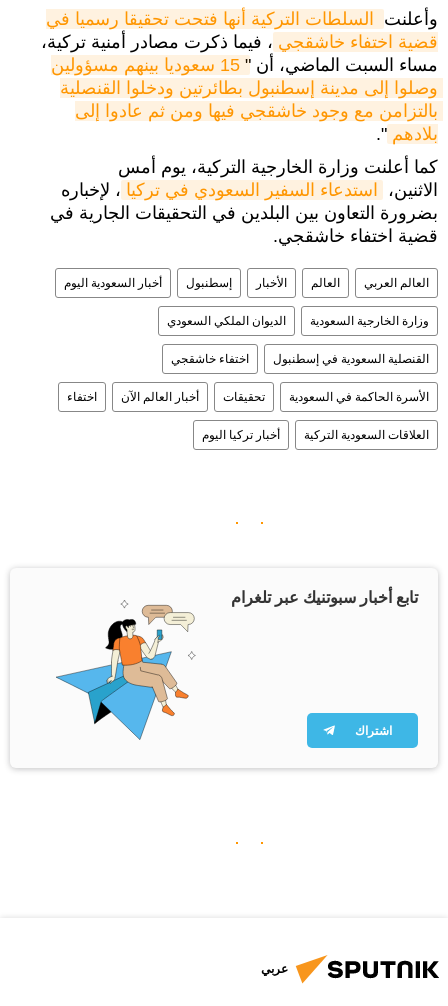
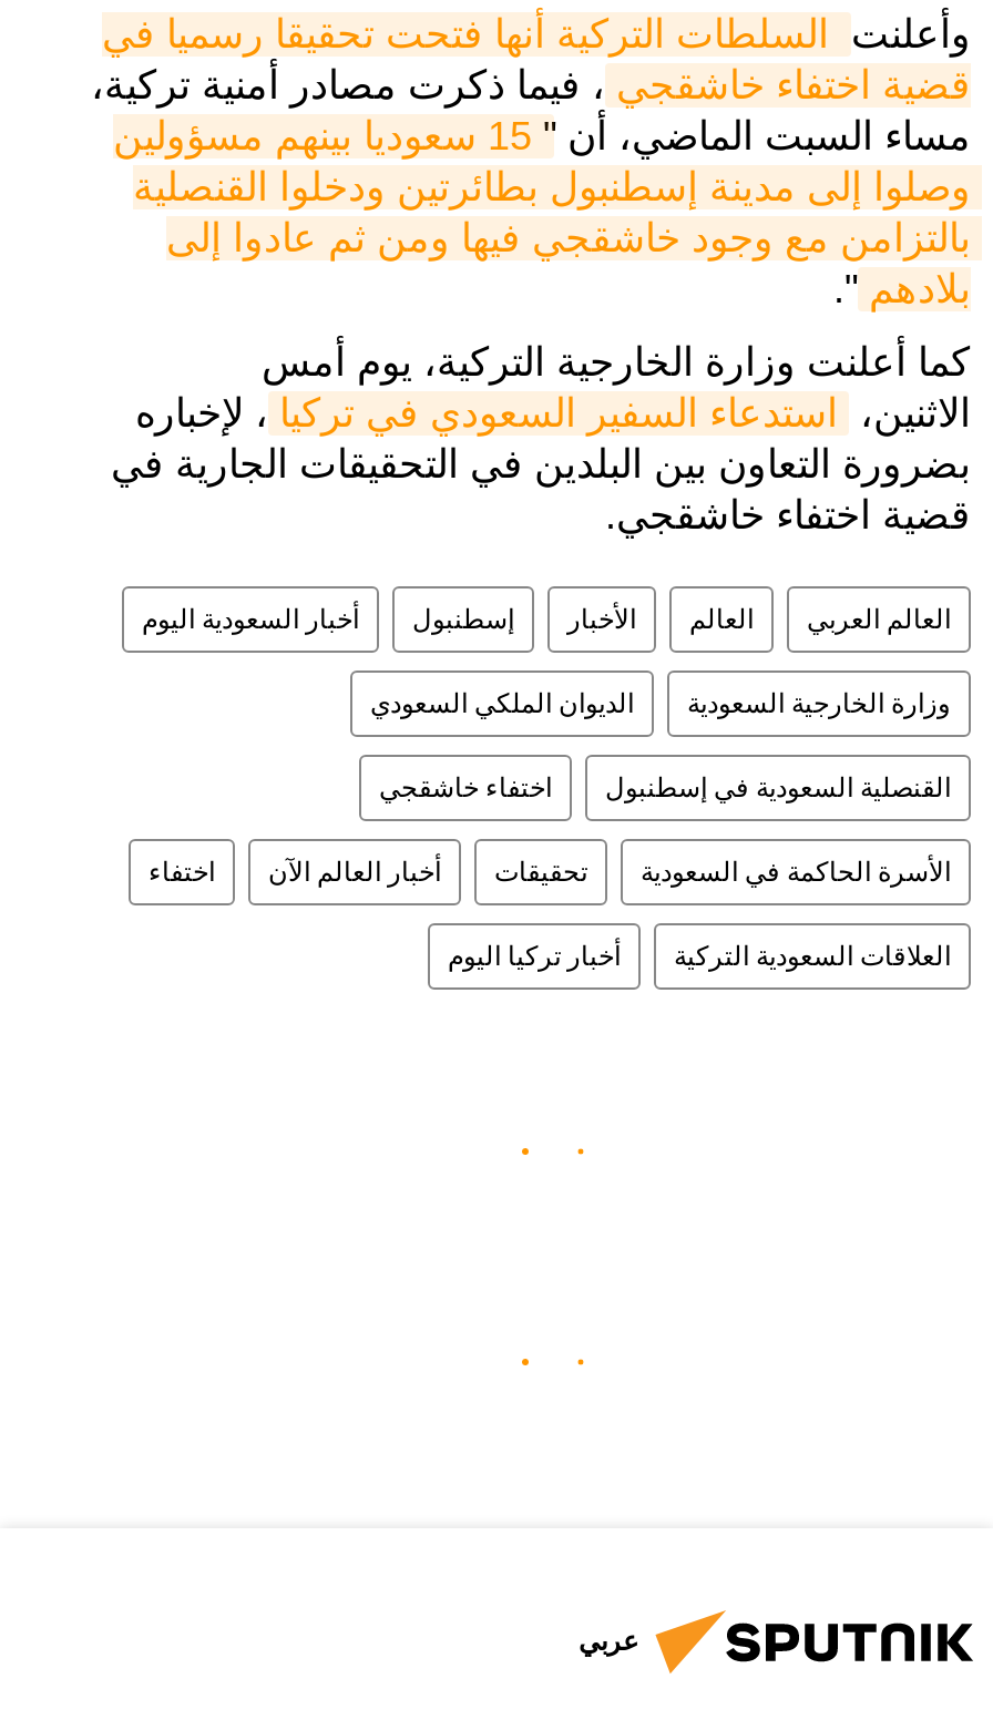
[55,585,418,741] [image] | تابع أخبار سبوتنيك عبر تلغرام -> none
[355,721,392,740] اشتراك -> none

